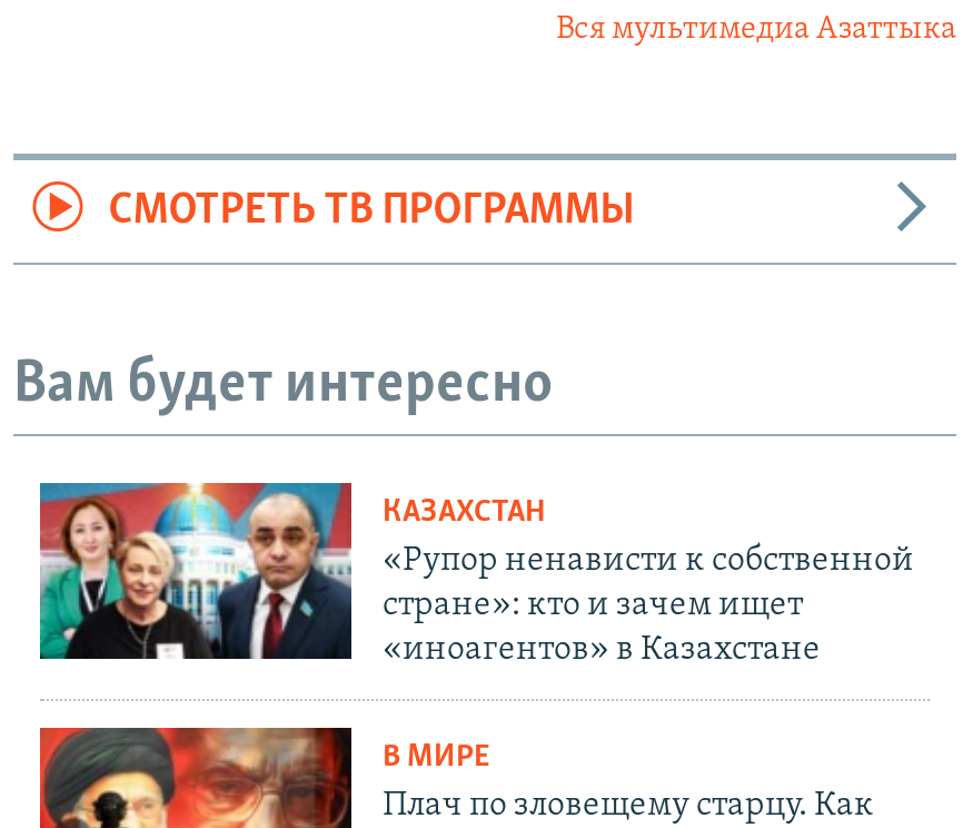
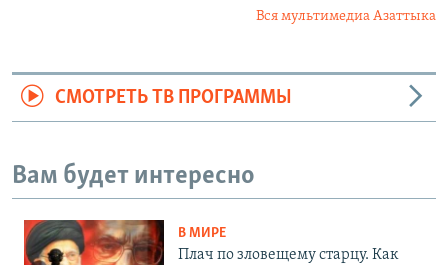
[38,481,914,668] [image] | КАЗАХСТАН | «Рупор ненависти к собственной | стране»: кто и зачем ищет | «иноагентов» в Казахстане -> none

